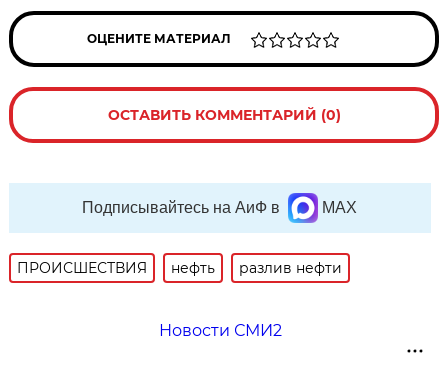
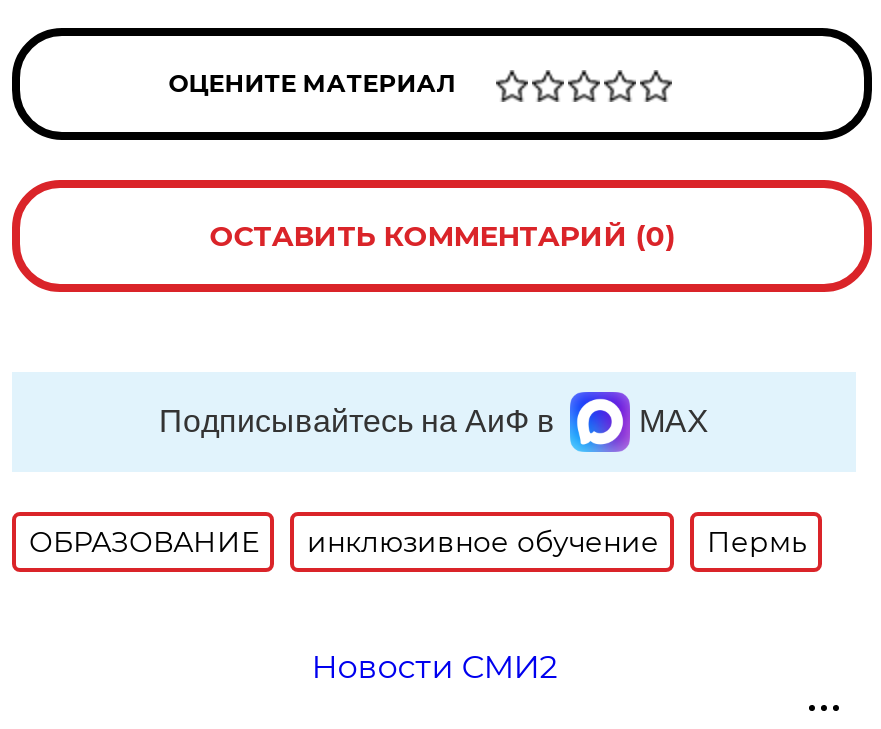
[17,259,342,277] ПРОИСШЕСТВИЯ | нефть | разлив нефти -> [29,524,807,560] ОБРАЗОВАНИЕ | инклюзивное обучение | Пермь

